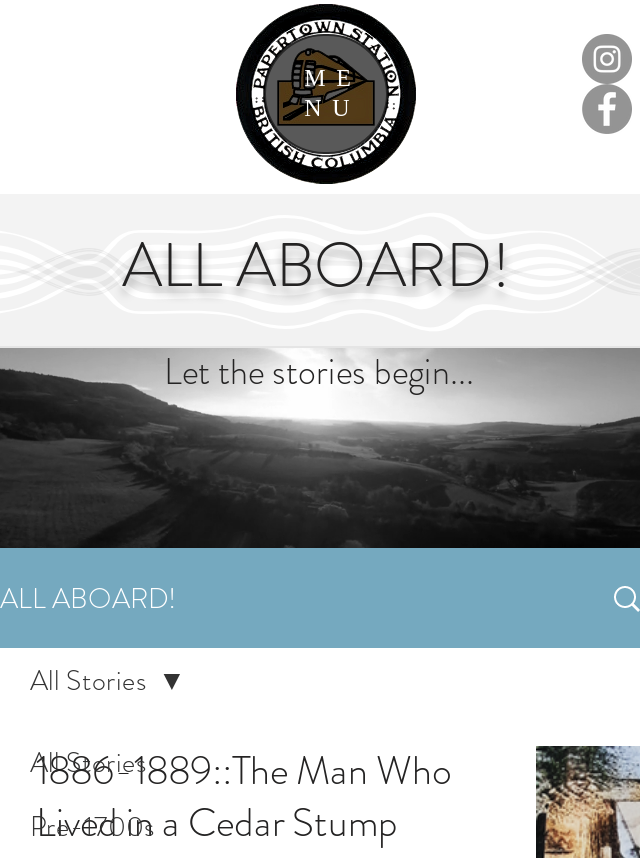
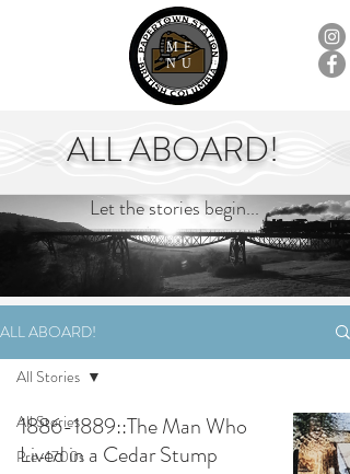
[6,360,634,550] [image] -> [3,200,347,307] [image]

